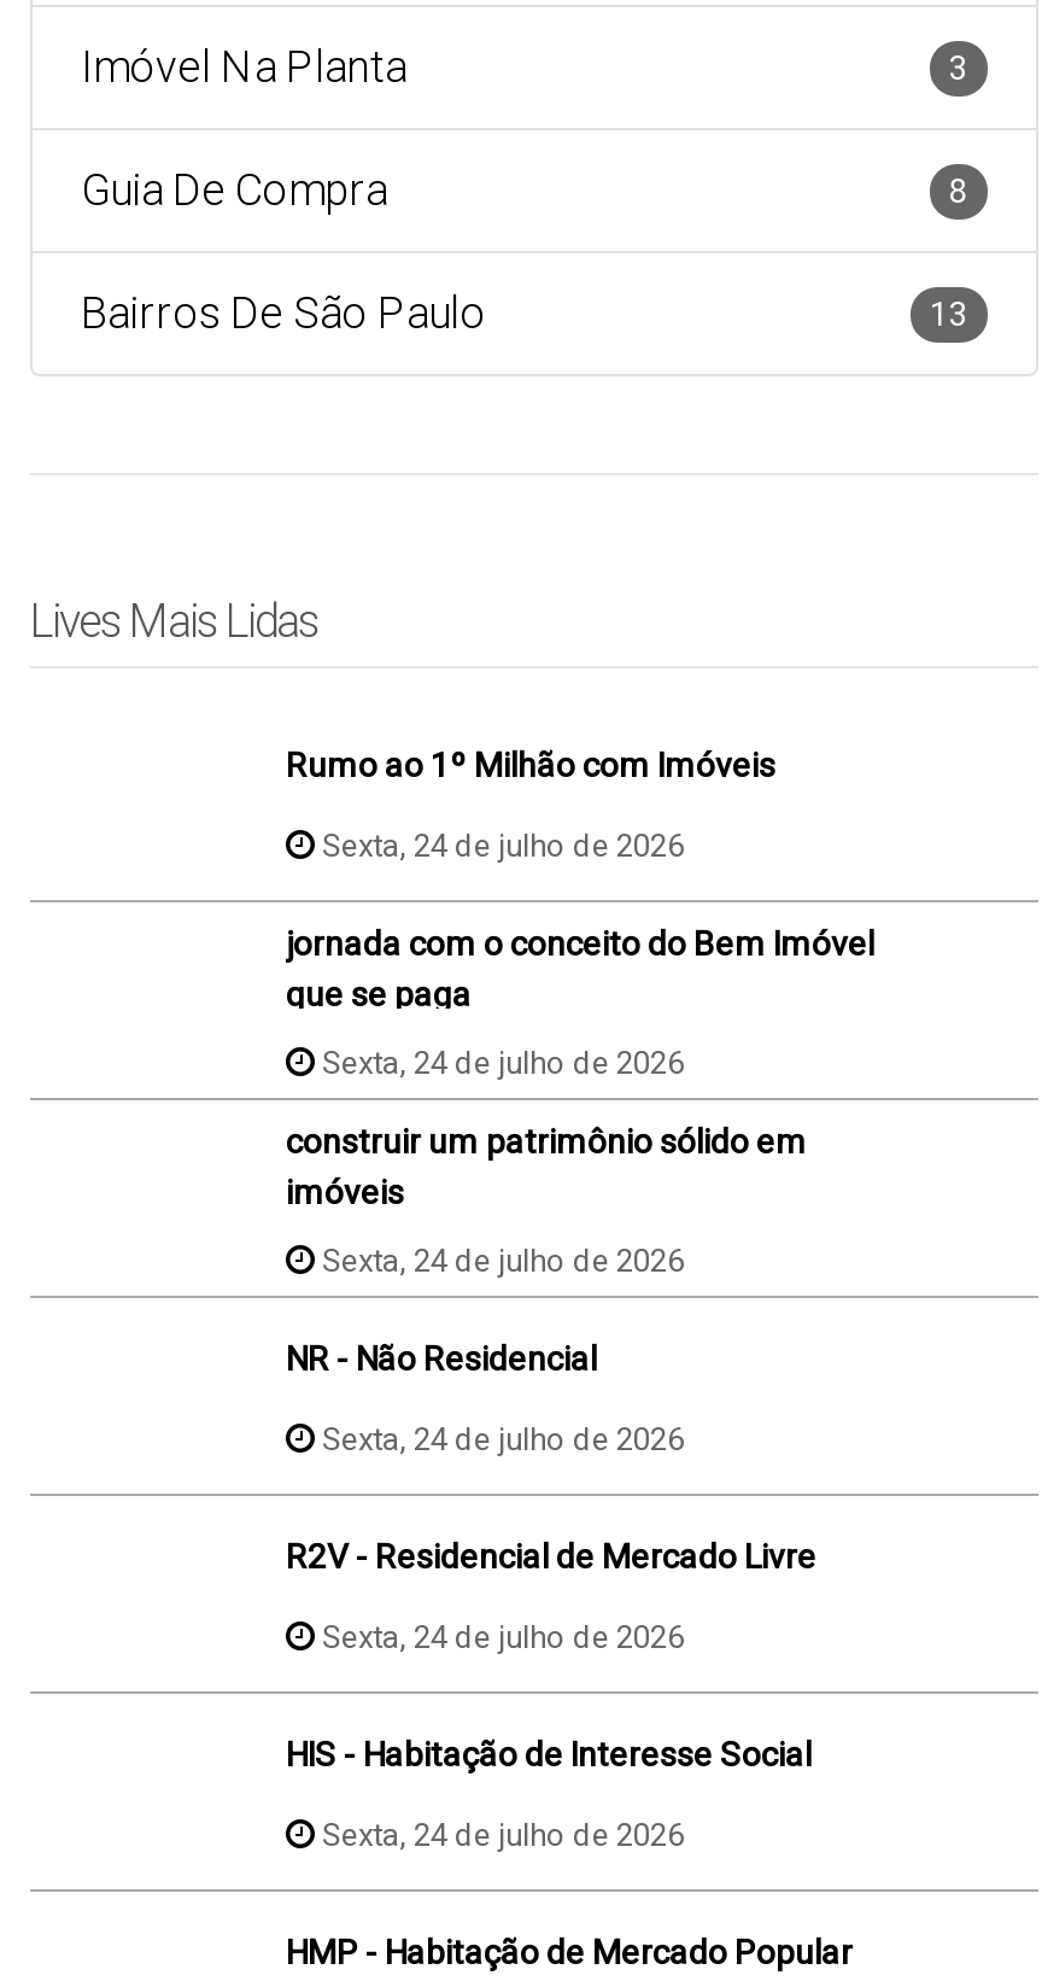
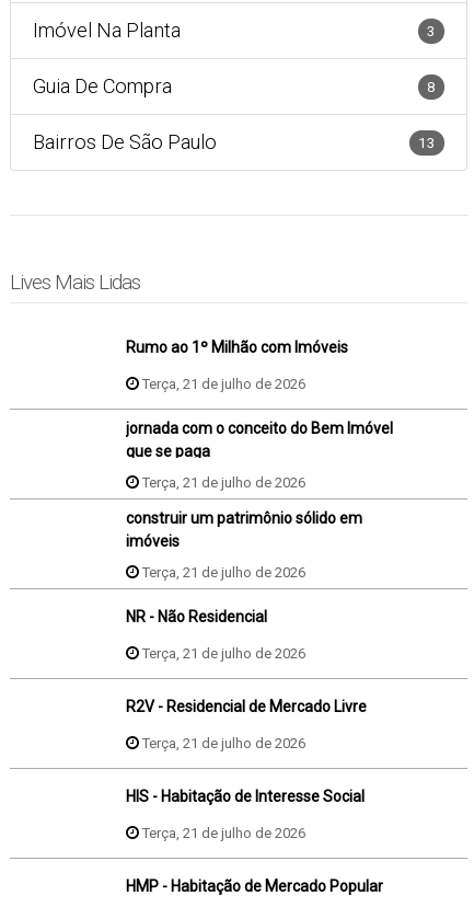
[315,827,684,863] Sexta, 24 de julho de 2026 -> [139,376,305,392] Terça, 21 de julho de 2026
[315,1044,684,1081] Sexta, 24 de julho de 2026 -> [139,474,305,491] Terça, 21 de julho de 2026
[315,1242,684,1278] Sexta, 24 de julho de 2026 -> [139,564,305,580] Terça, 21 de julho de 2026
[315,1421,684,1457] Sexta, 24 de julho de 2026 -> [139,645,305,661] Terça, 21 de julho de 2026
[315,1619,684,1655] Sexta, 24 de julho de 2026 -> [139,735,305,751] Terça, 21 de julho de 2026
[315,1816,684,1853] Sexta, 24 de julho de 2026 -> [139,825,305,841] Terça, 21 de julho de 2026

